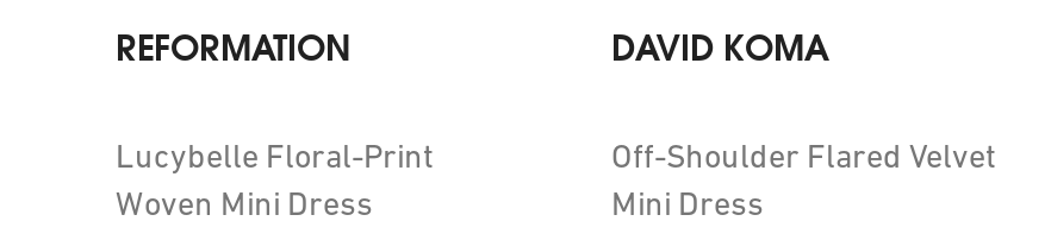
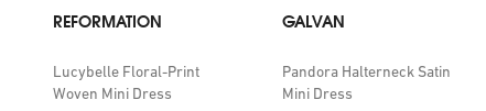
[611,25,828,70] DAVID KOMA -> [282,11,345,32] GALVAN
[611,137,995,175] Off-Shoulder Flared Velvet -> [282,63,451,80] Pandora Halterneck Satin

